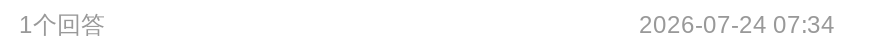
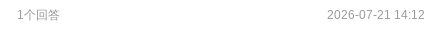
[639,11,835,39] 2026-07-24 07:34 -> [327,8,425,22] 2026-07-21 14:12

